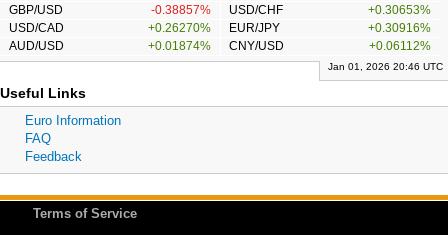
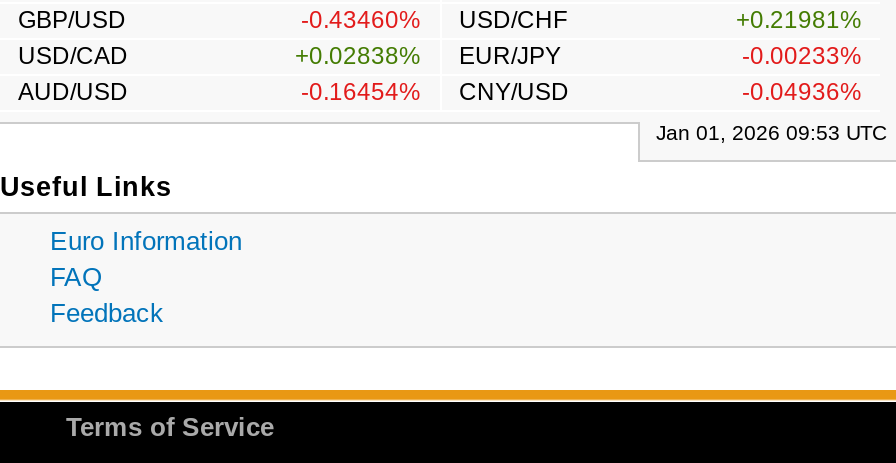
[150,3,283,17] -0.38857% USD/CHF -> [301,6,567,34] -0.43460% USD/CHF
[368,3,431,17] +0.30653% -> [736,6,862,34] +0.21981%
[147,21,280,35] +0.26270% EUR/JPY -> [295,42,561,70] +0.02838% EUR/JPY
[368,21,431,35] +0.30916% -> [742,42,862,70] -0.00233%
[147,39,284,53] +0.01874% CNY/USD -> [301,78,569,106] -0.16454% CNY/USD
[369,39,431,53] +0.06112% -> [742,78,862,106] -0.04936%
[328,61,443,72] Jan 01, 2026 20:46 UTC -> [656,122,886,144] Jan 01, 2026 09:53 UTC

